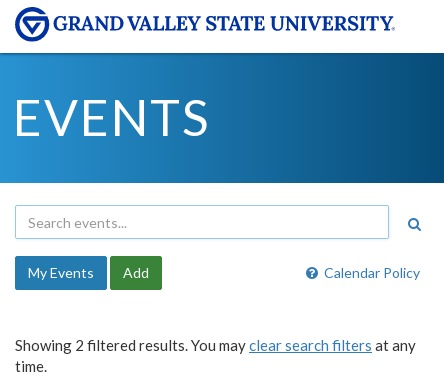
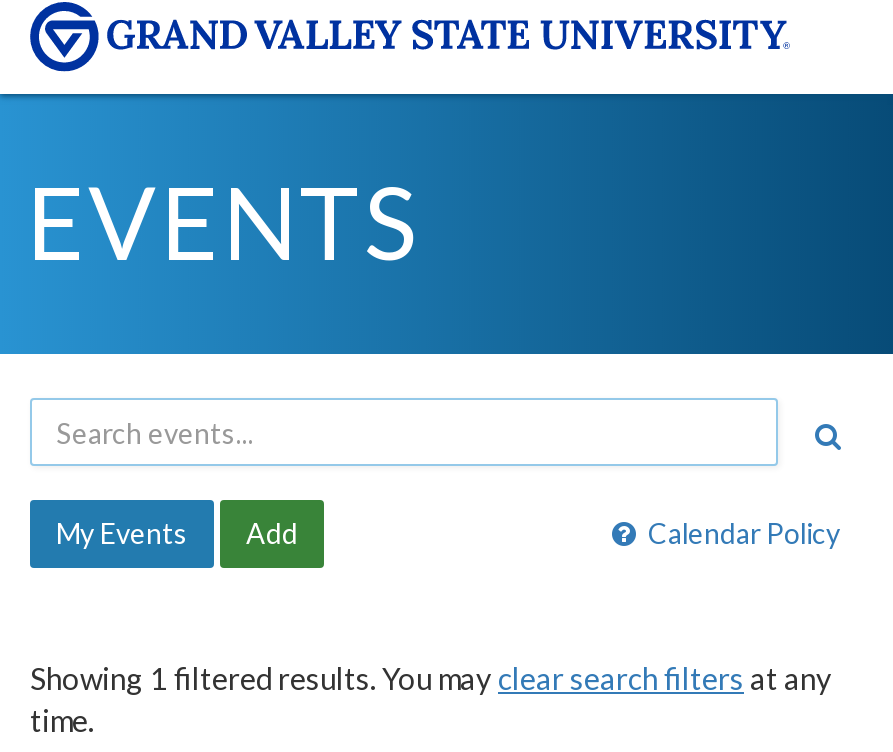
[15,336,416,354] Showing 2 filtered results. You may clear search filters at any -> [30,660,832,696] Showing 1 filtered results. You may clear search filters at any

